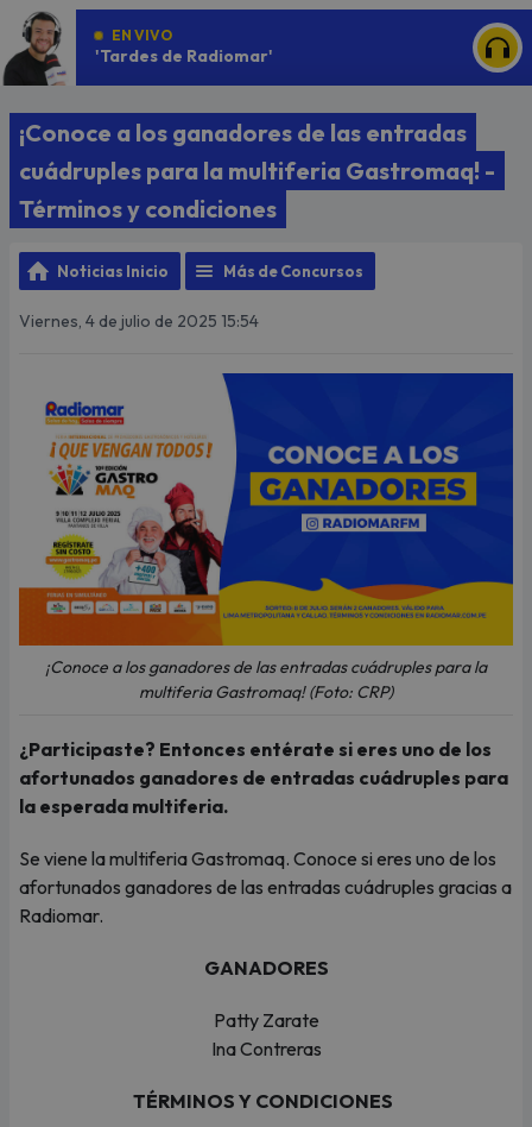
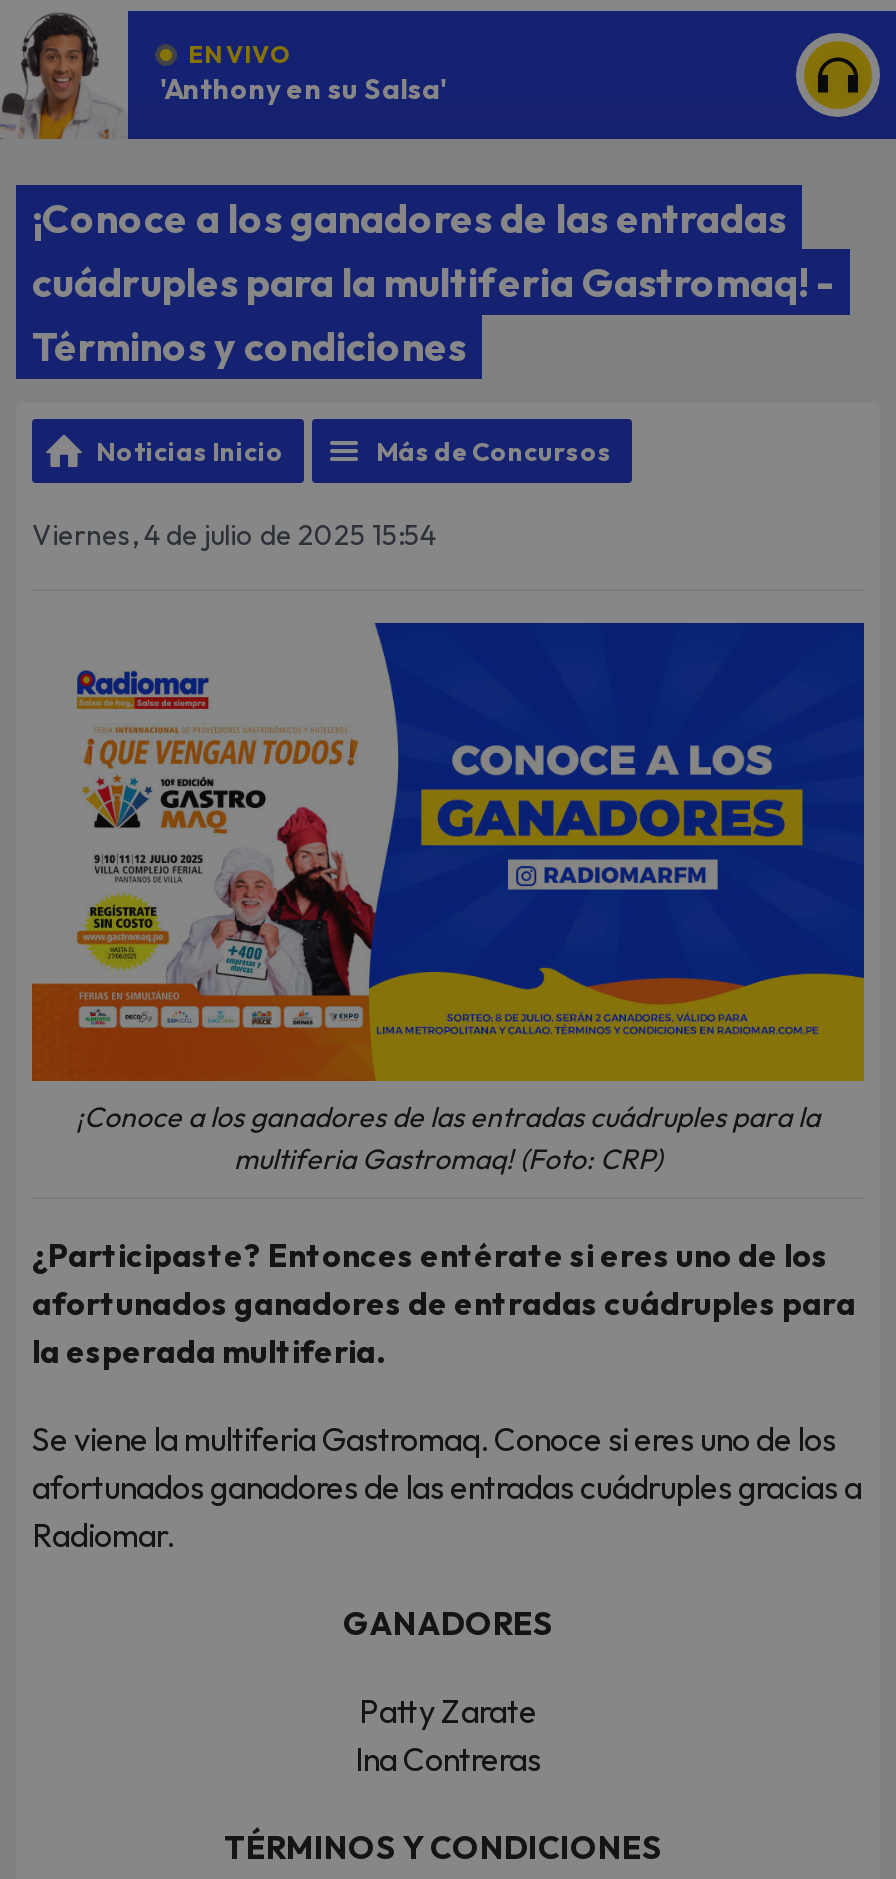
[4,11,273,87] [image] | 'Tardes de Radiomar' -> [6,11,448,141] [image] | 'Anthony en su Salsa'

